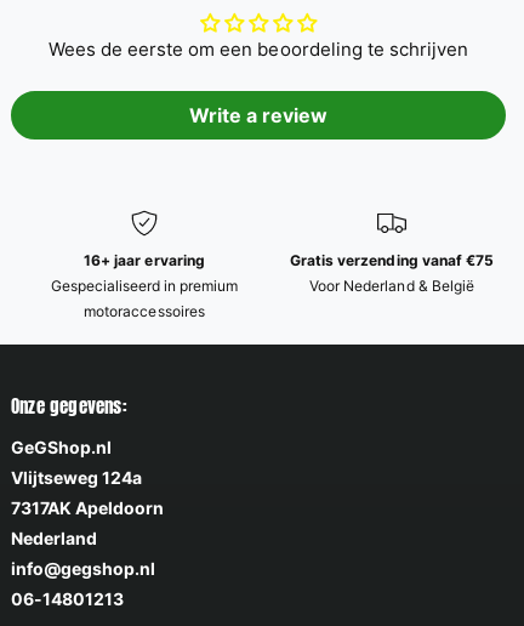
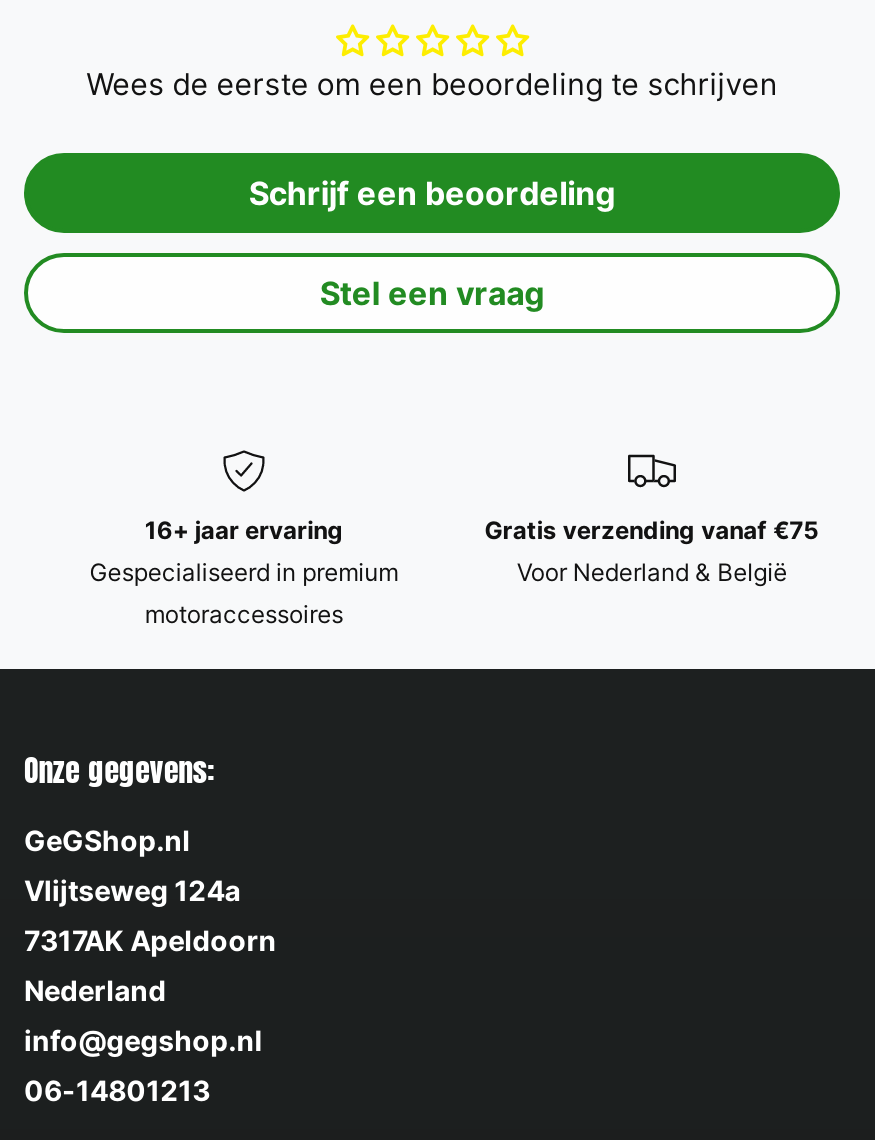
[189,103,328,128] Write a review -> [249,172,615,312] Schrijf een beoordeling | Stel een vraag

